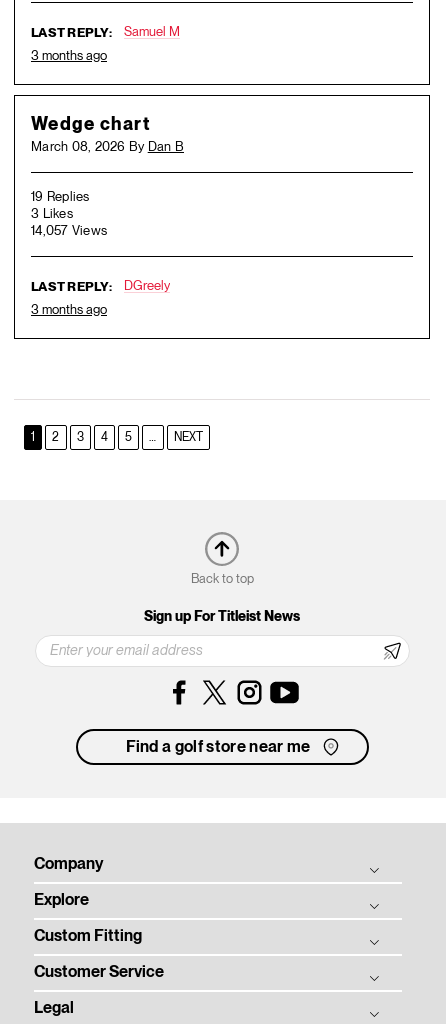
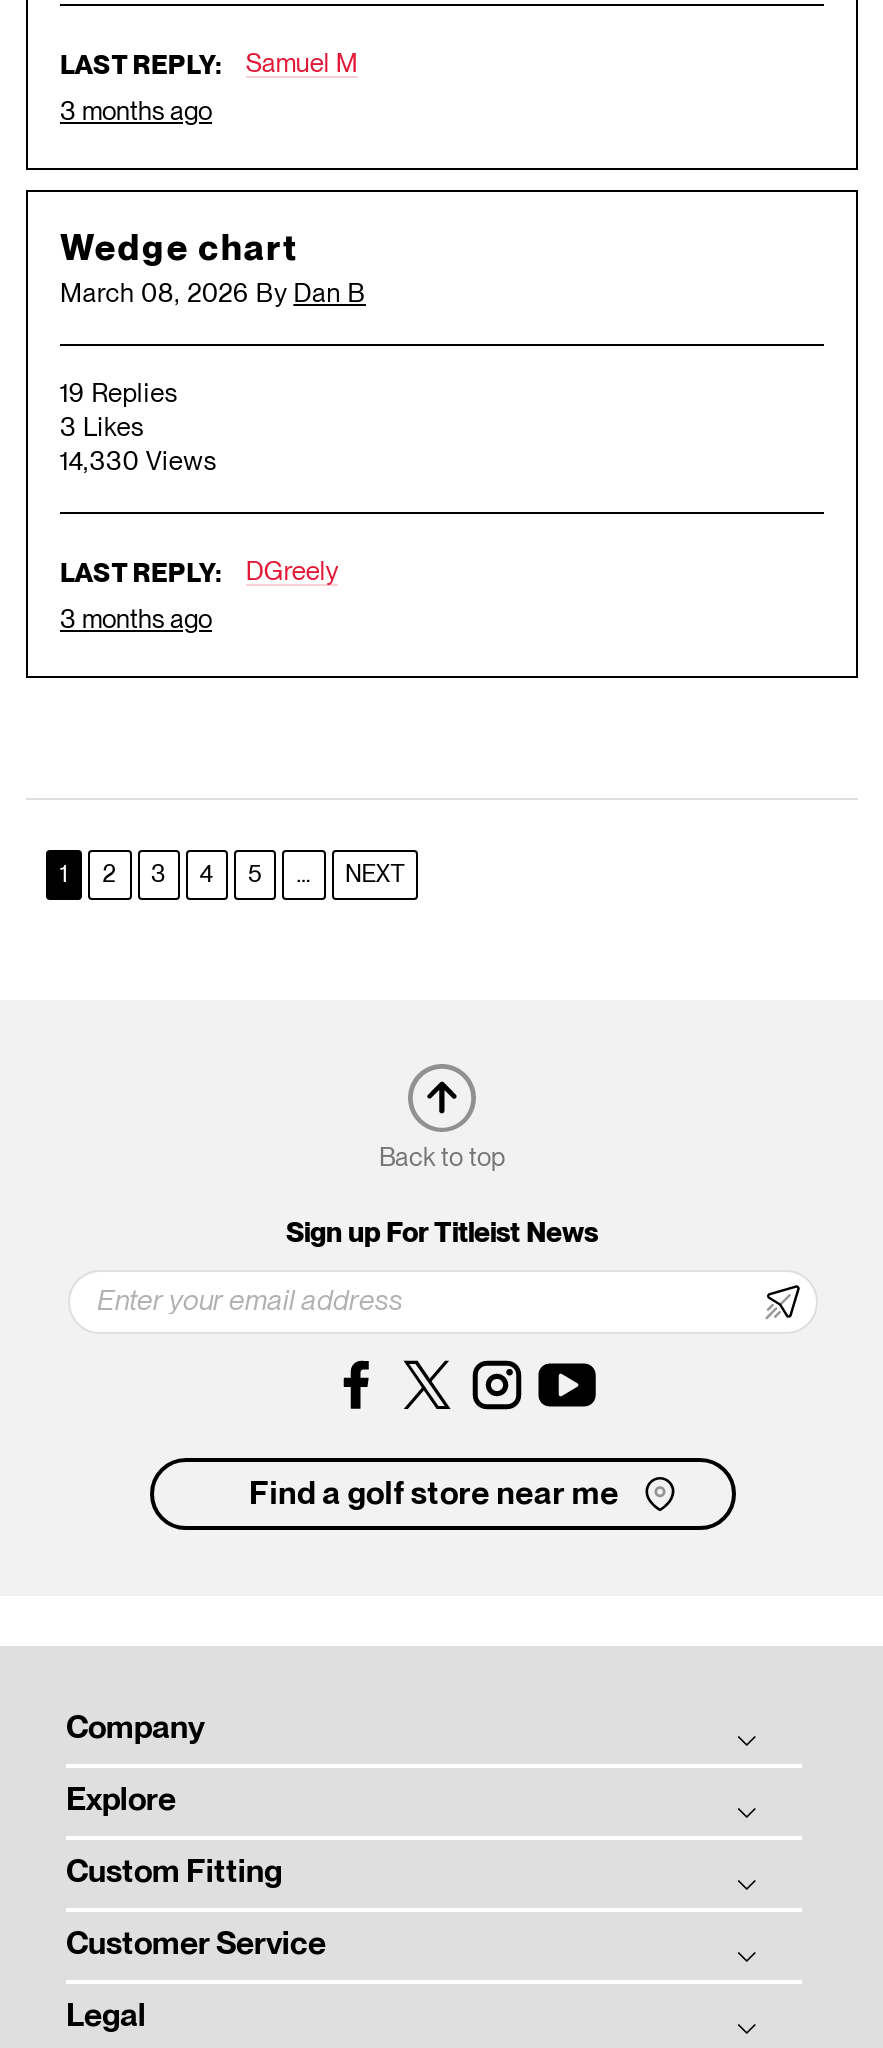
[31,226,107,237] 14,057 Views -> [60,453,216,475] 14,330 Views

